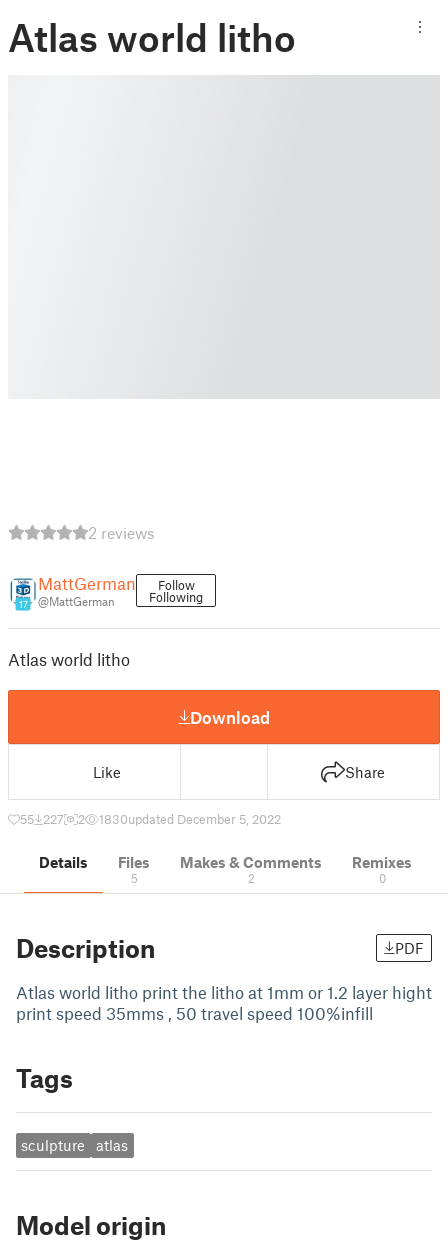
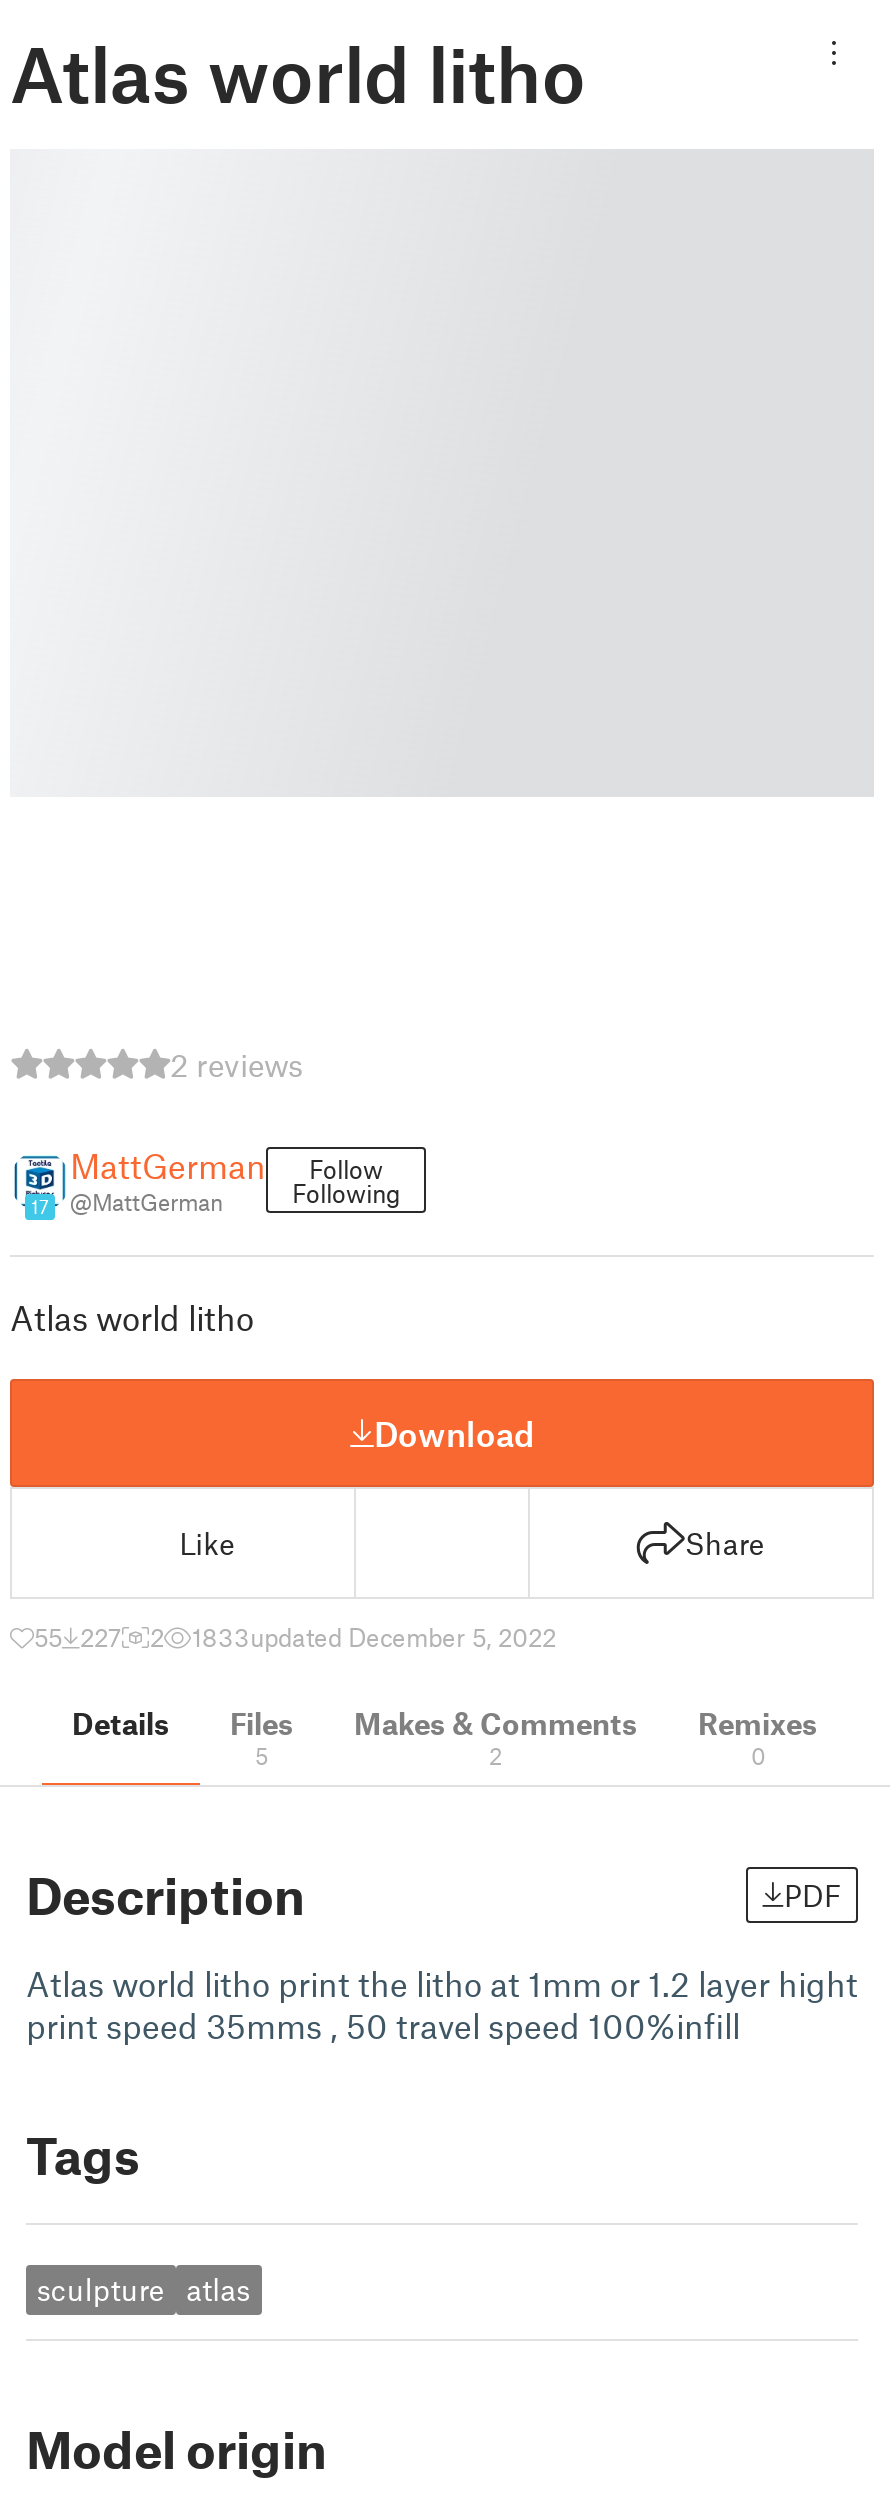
[99,811,281,827] 1830updated December 5, 2022 -> [192,1621,556,1653] 1833updated December 5, 2022

